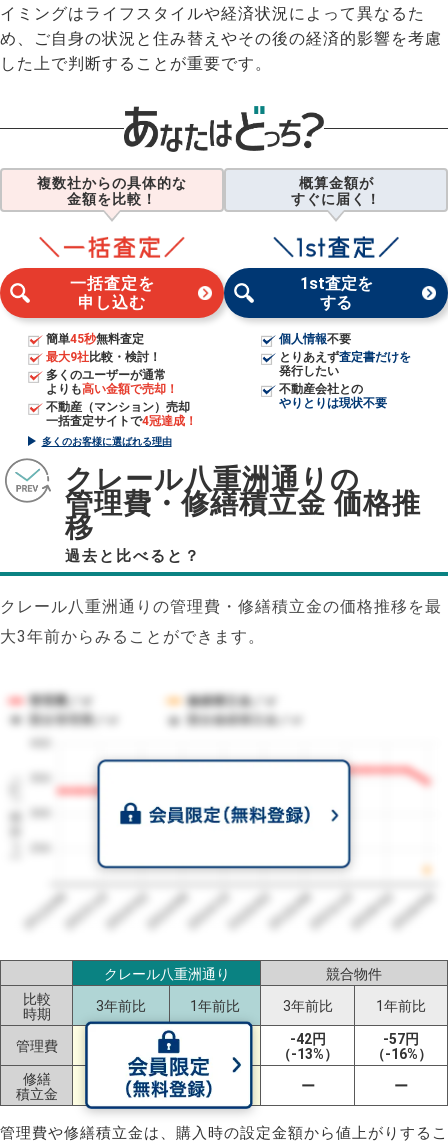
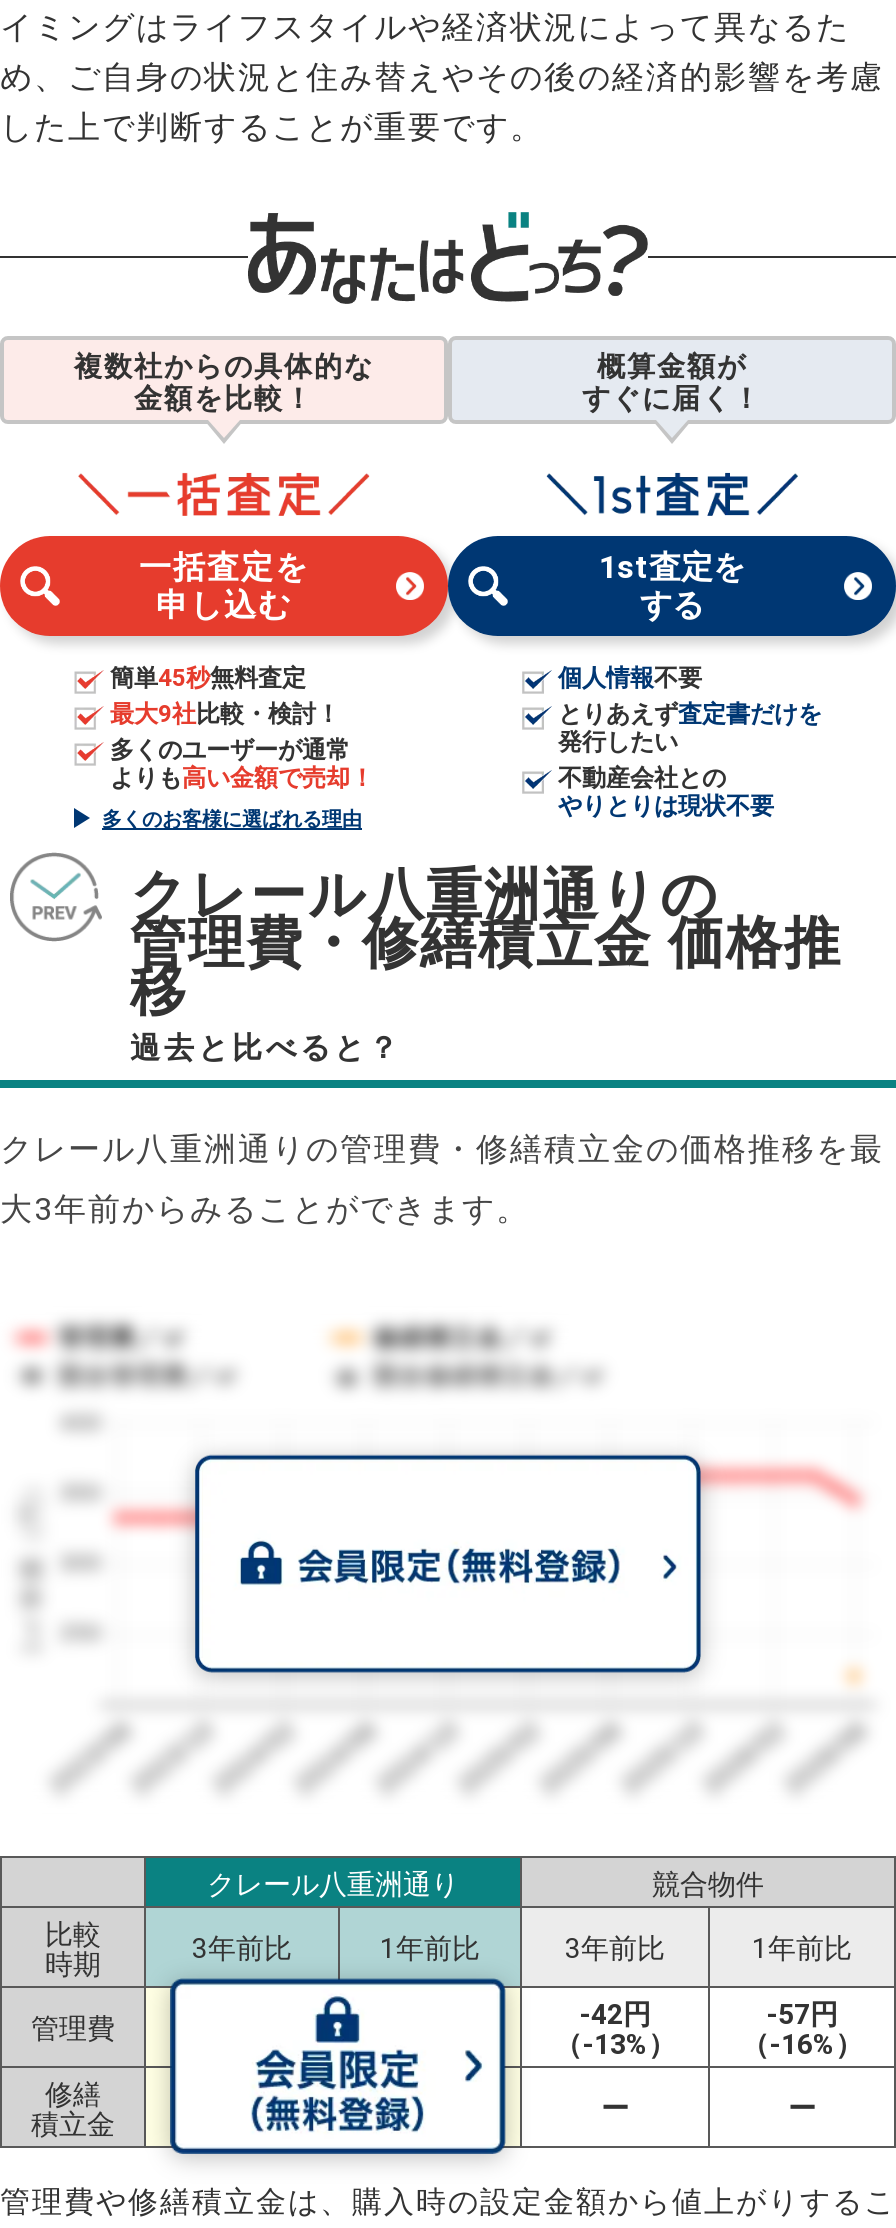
[45,400,196,428] 不動産（マンション）売却 | 一括査定サイトで4冠達成！ -> none

